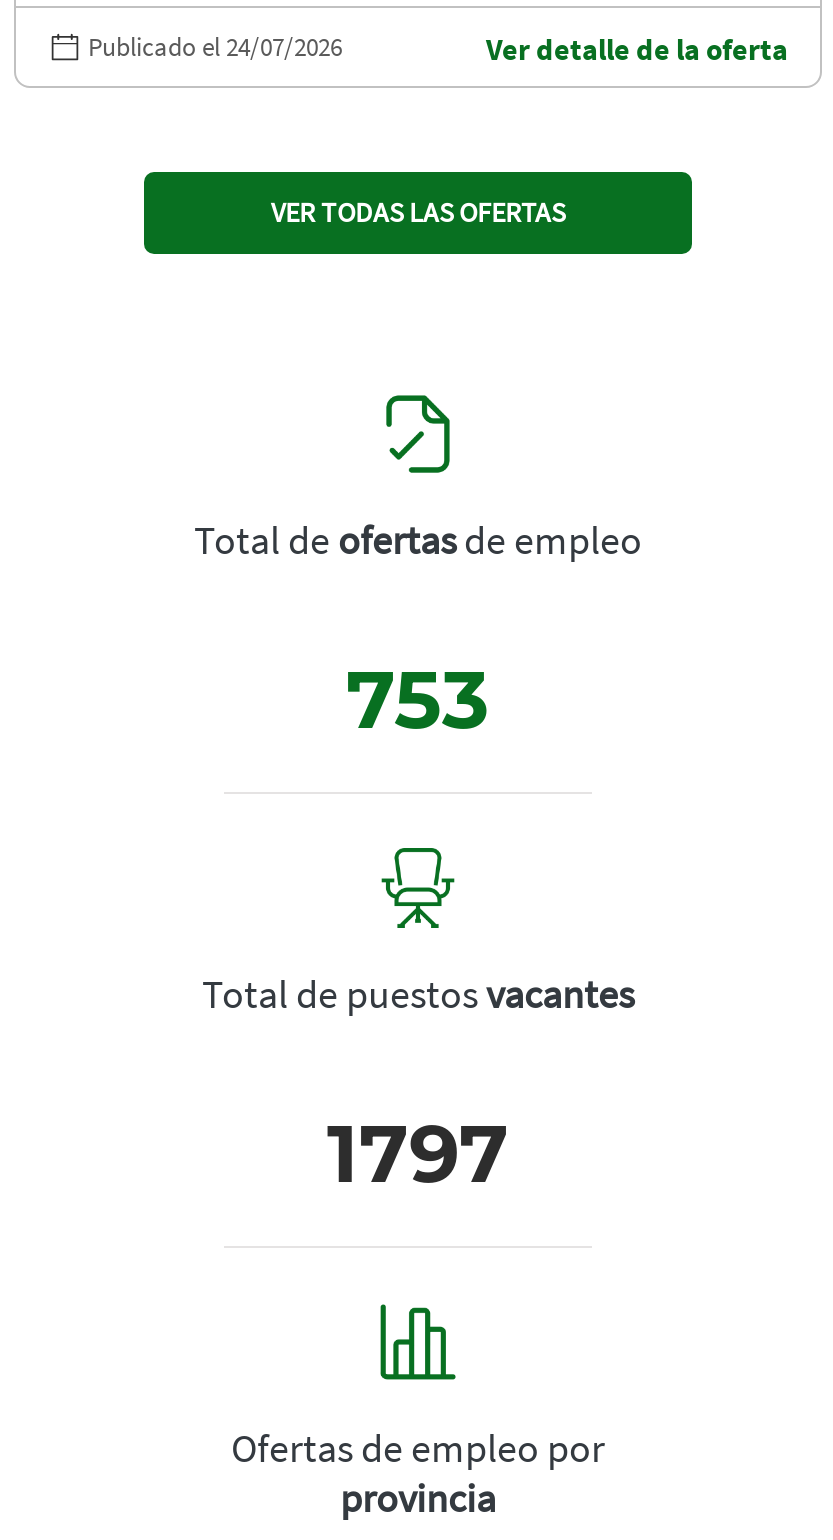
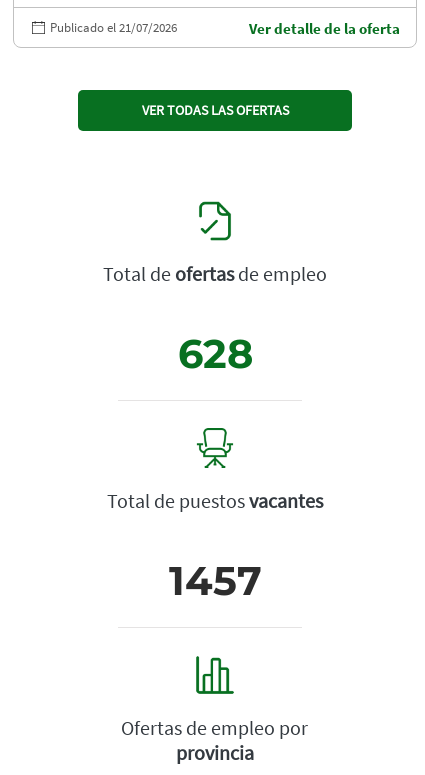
[88,30,342,64] Publicado el 24/07/2026 -> [50,19,177,36] Publicado el 21/07/2026
[346,650,490,748] 753 -> [177,329,252,378] 628
[327,1104,509,1202] 1797 -> [168,556,261,605] 1457

